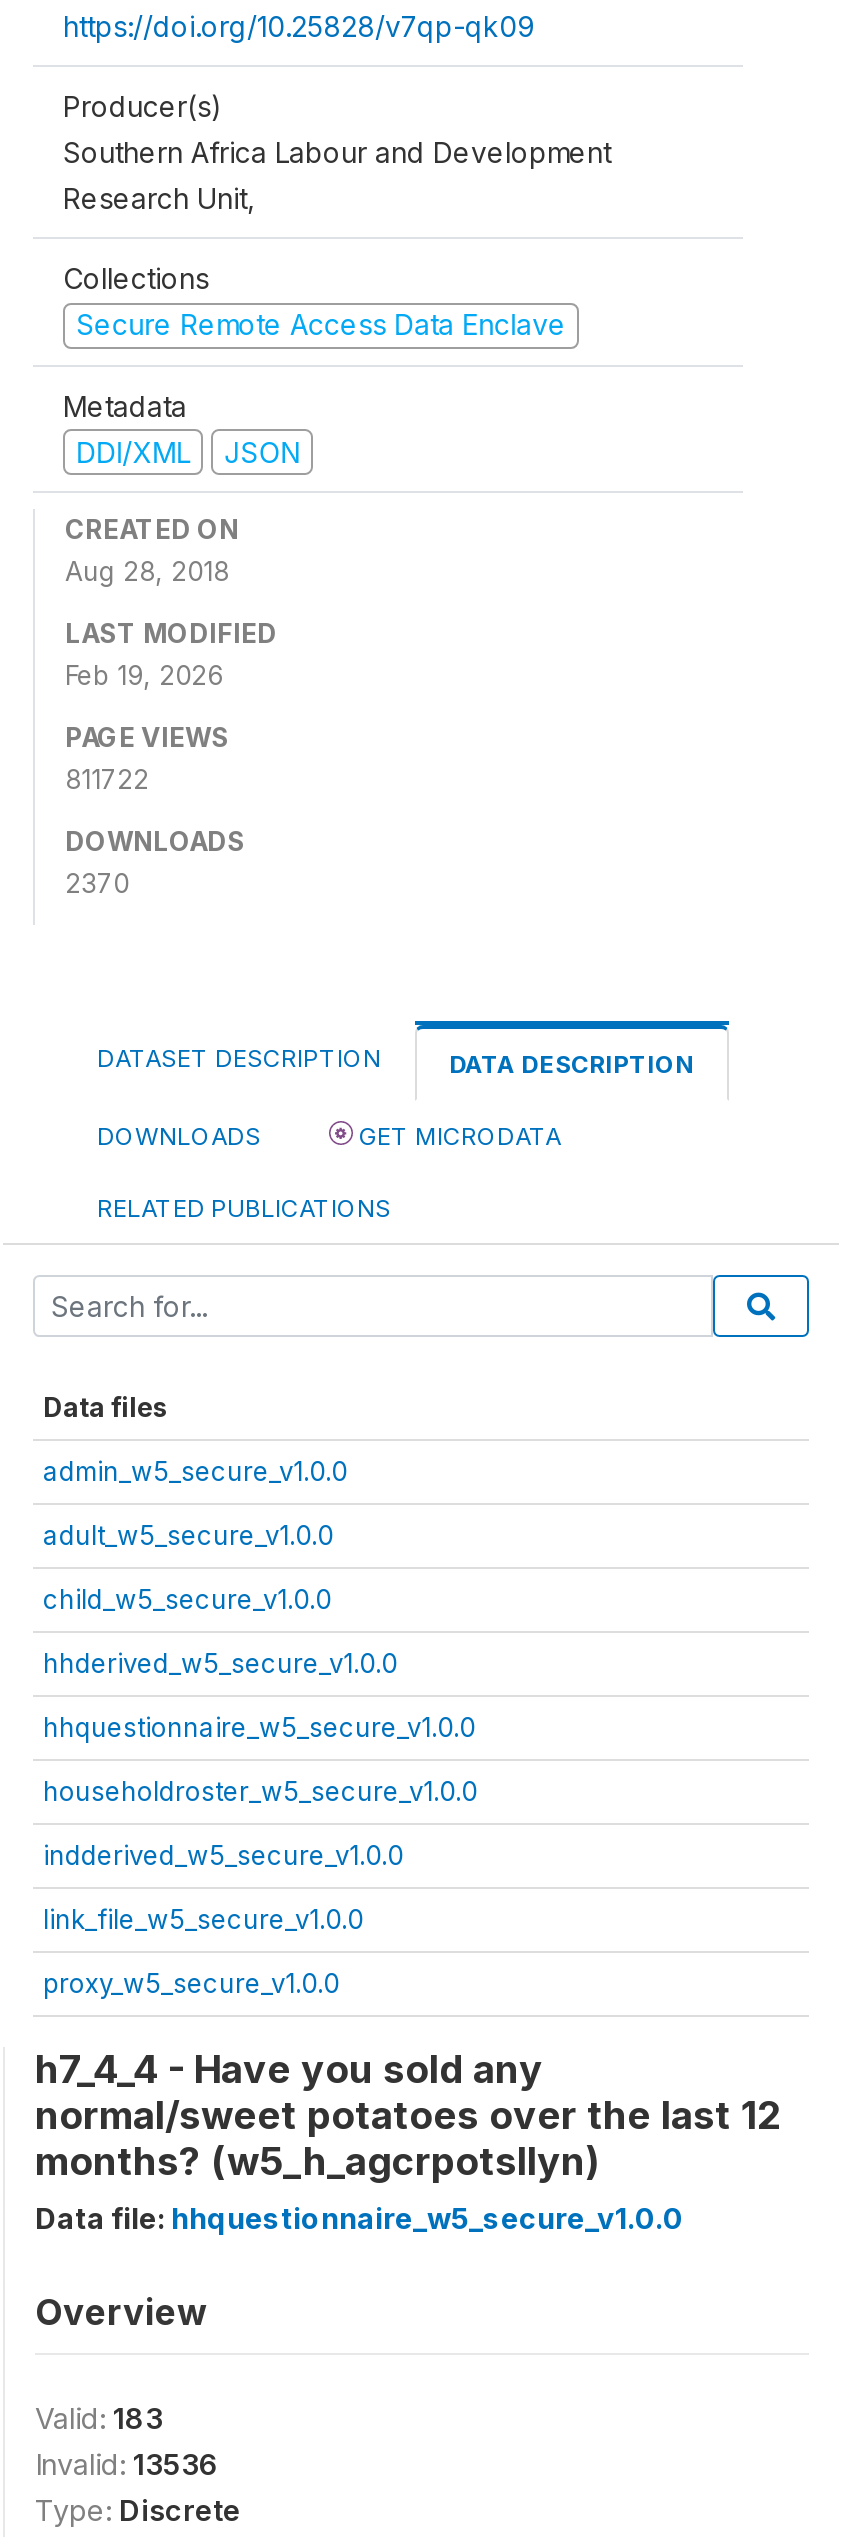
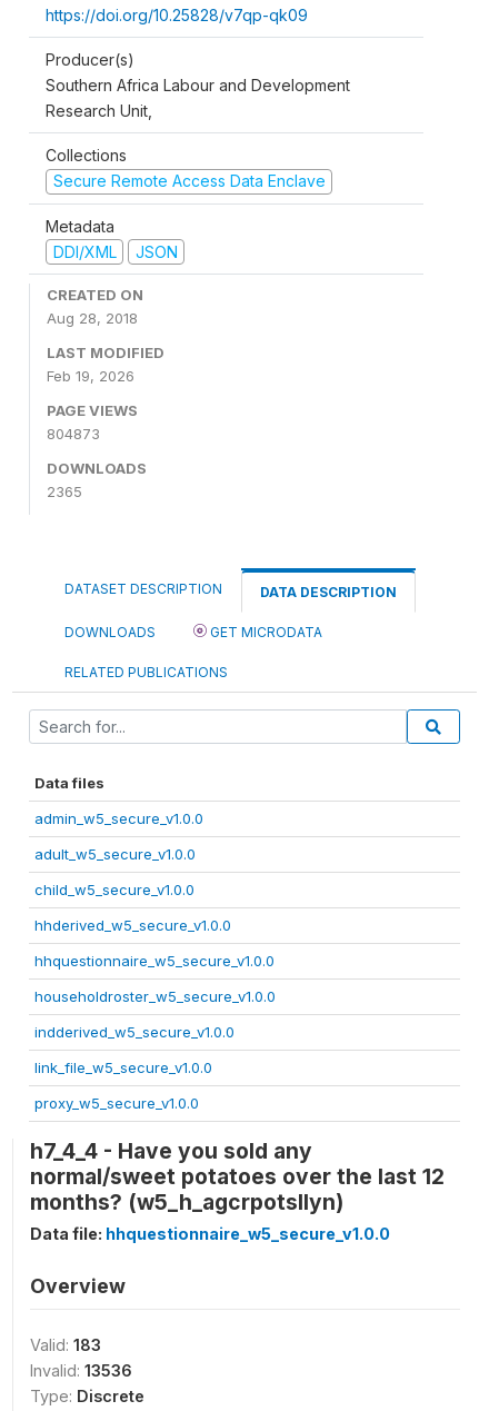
[65,763,149,795] 811722 -> [47,425,100,443] 804873
[65,867,129,899] 2370 -> [47,483,82,500] 2365

